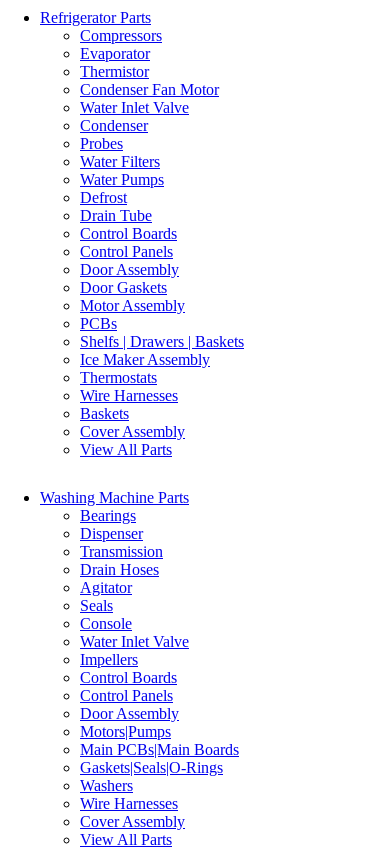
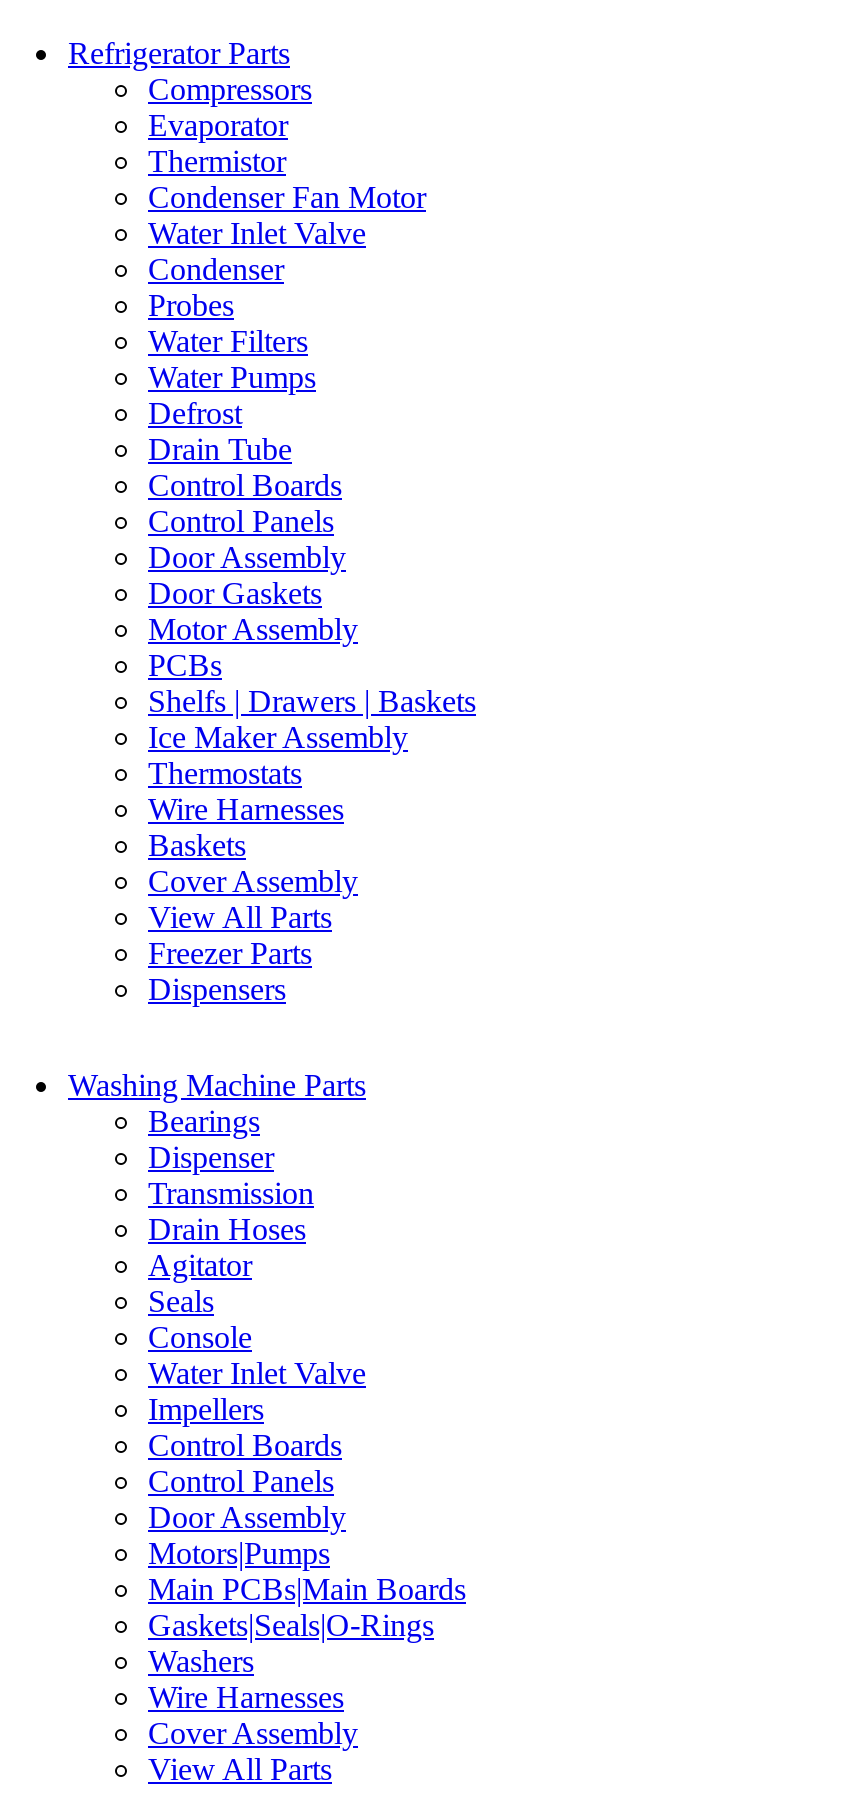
none -> [148,936,312,1006] Freezer Parts | Dispensers

